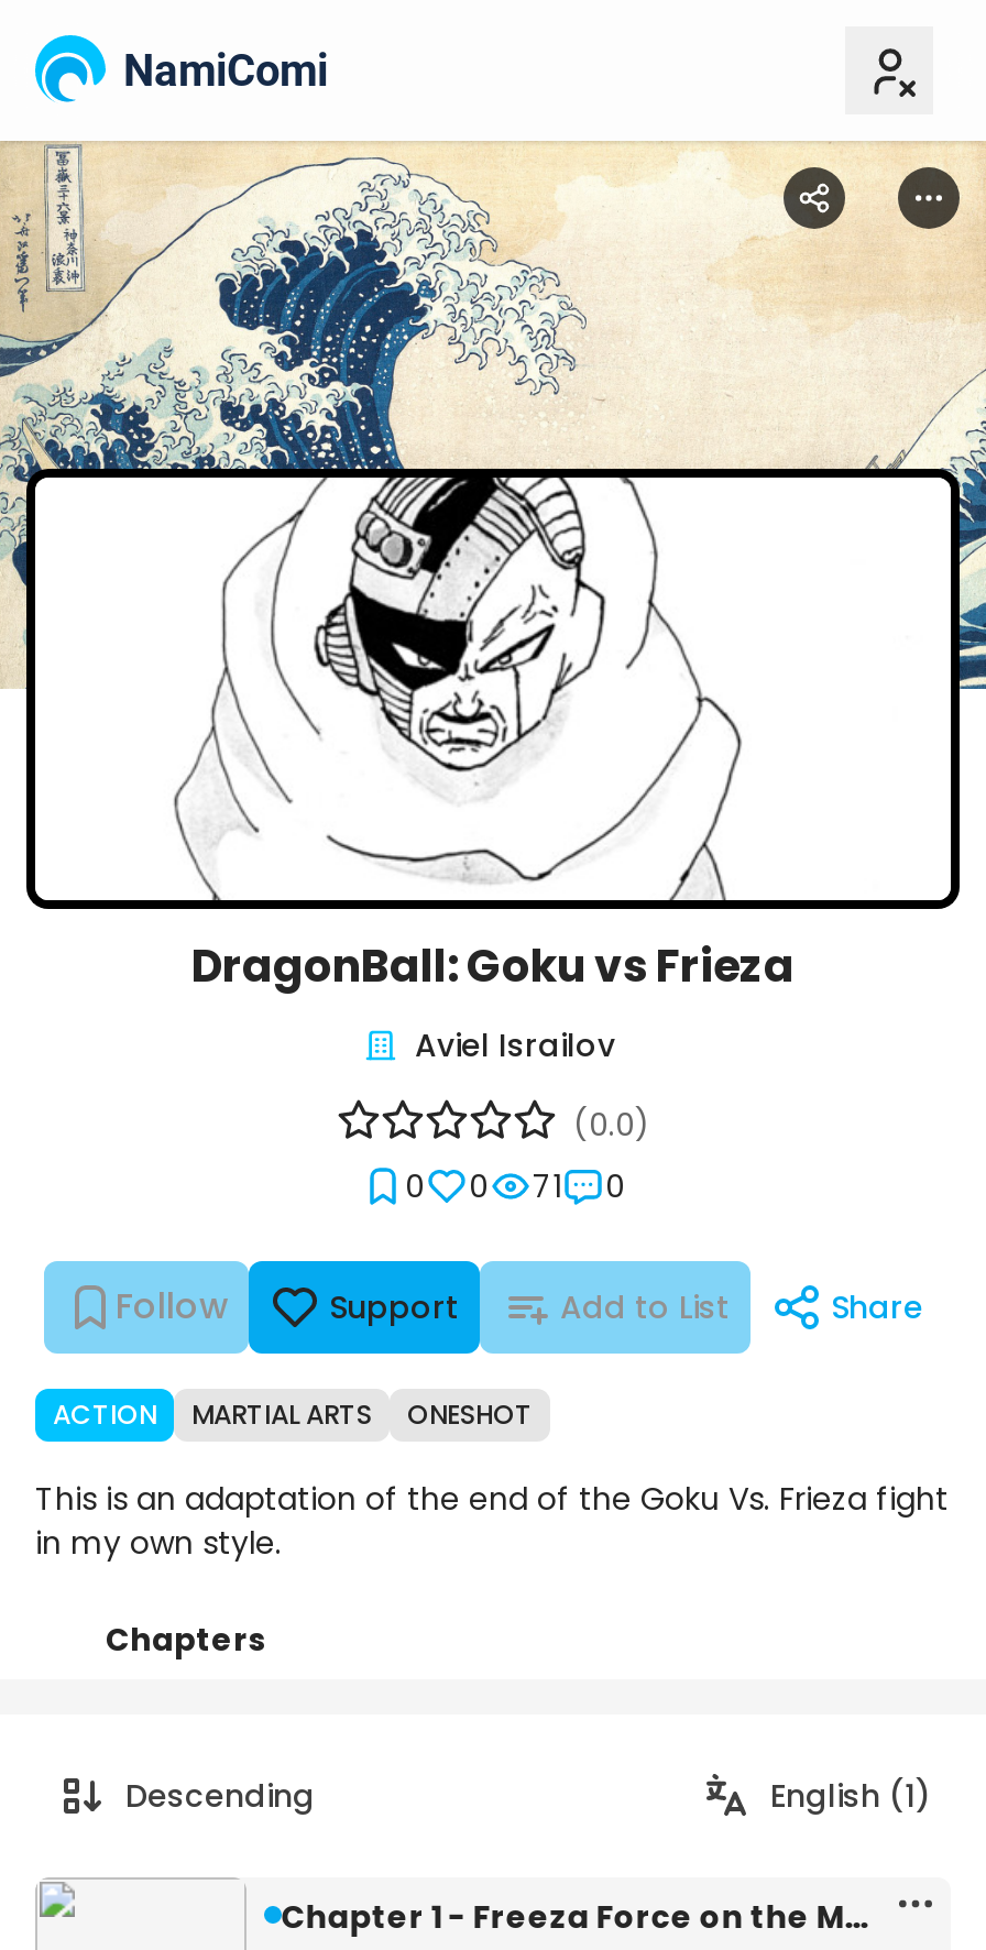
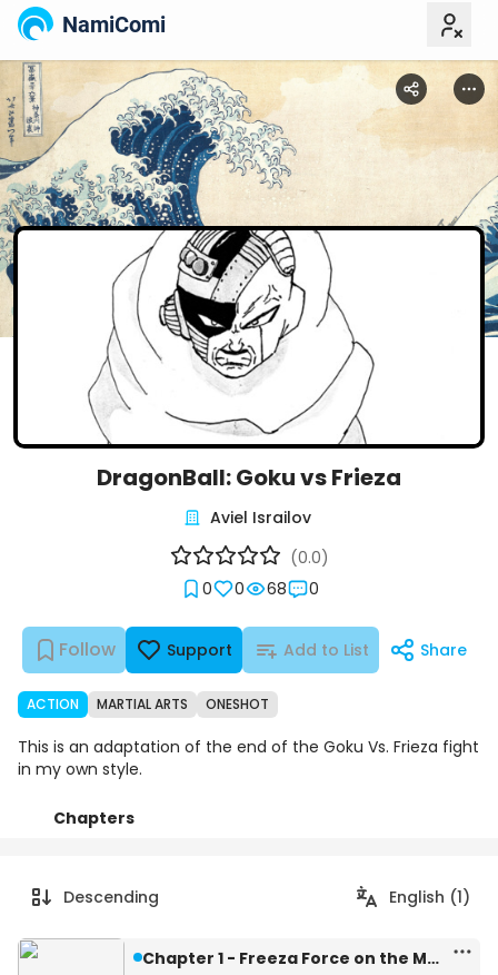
[533,1165,561,1209] 71 -> [266,578,286,600] 68

